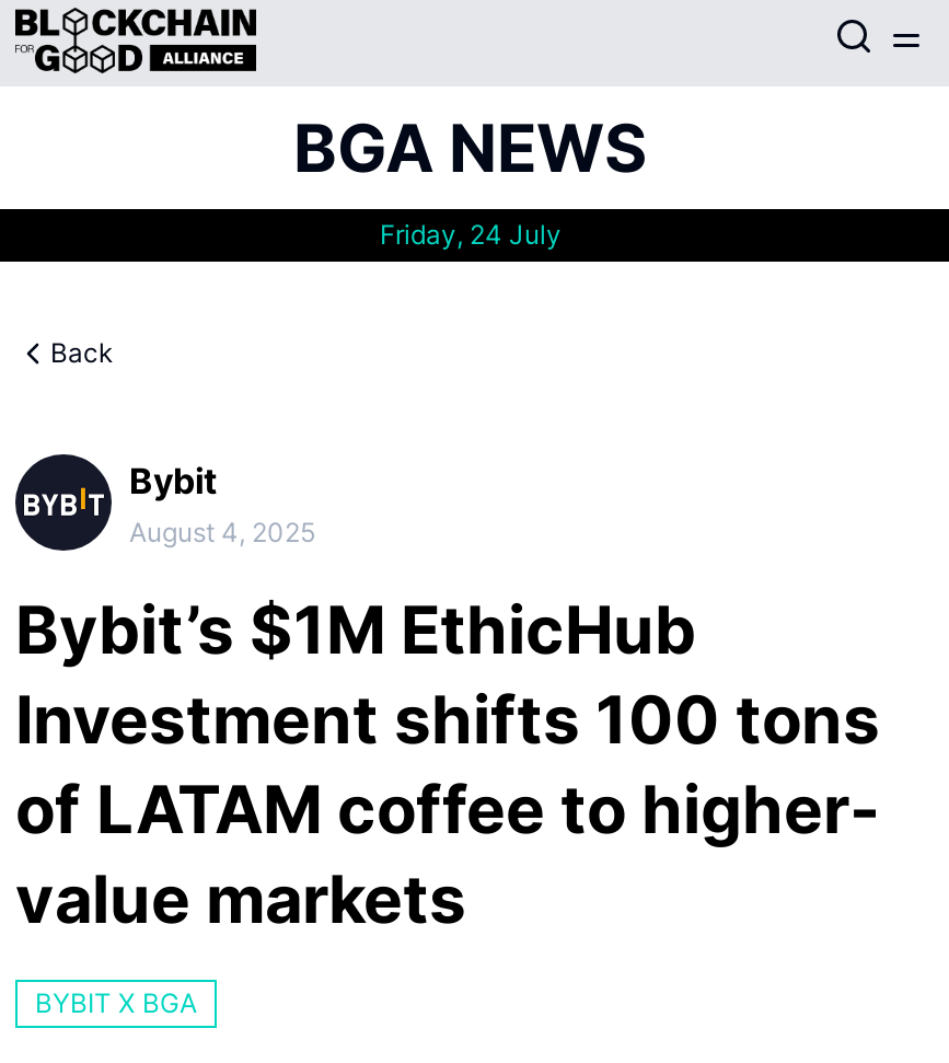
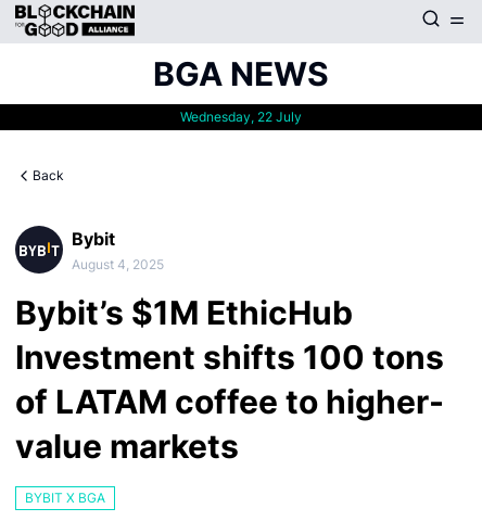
[380,218,562,251] Friday, 24 July -> [180,109,302,125] Wednesday, 22 July

